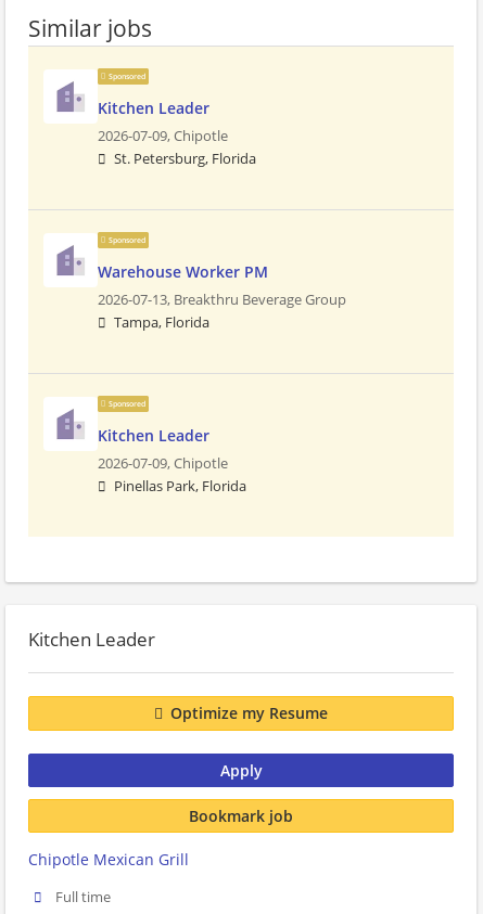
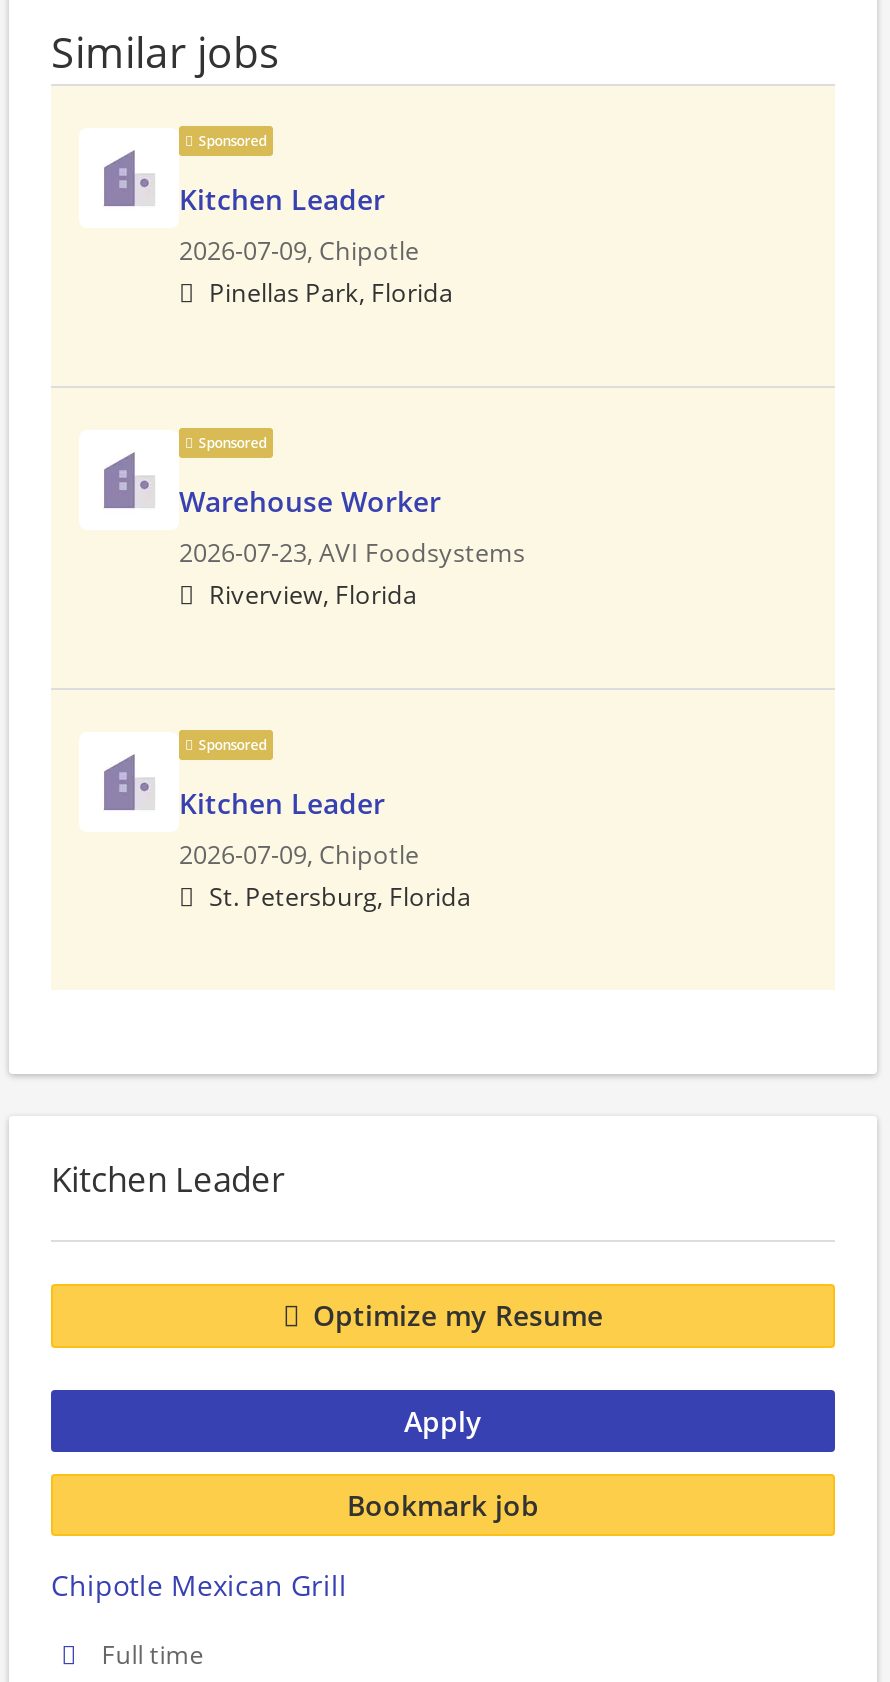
moved [114,150,256,168] -> [209,880,471,914]: St. Petersburg, Florida
[98,261,346,332] Warehouse Worker PM | 2026-07-13, Breakthru Beverage Group | Tampa, Florida -> [179,482,525,612] Warehouse Worker | 2026-07-23, AVI Foodsystems | Riverview, Florida
moved [114,477,246,495] -> [209,276,453,310]: Pinellas Park, Florida

